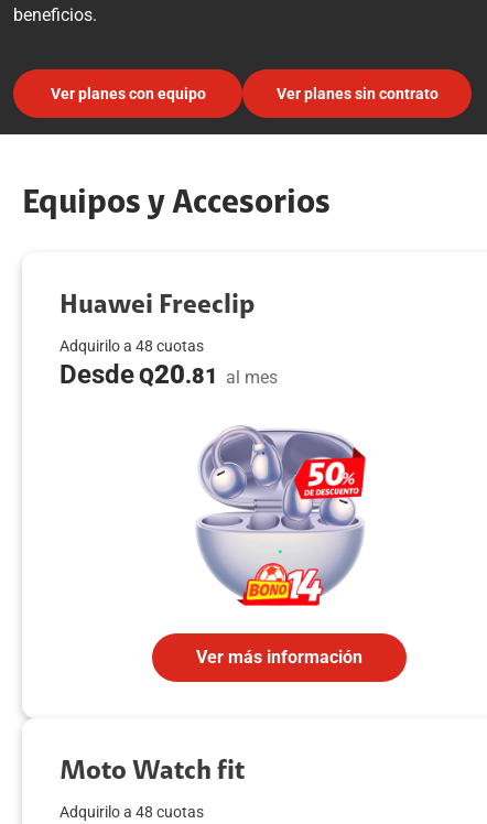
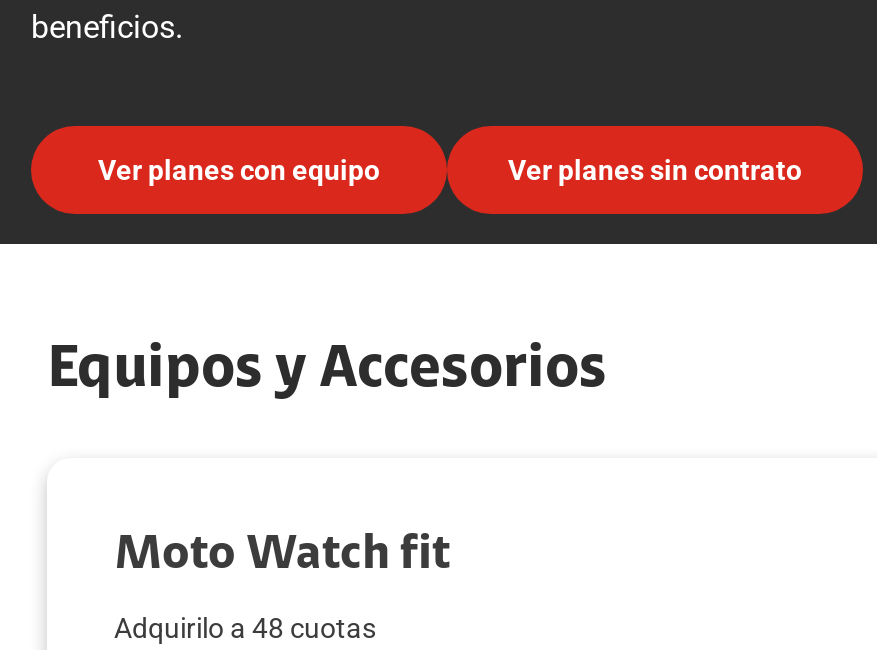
[59,293,277,390] Huawei Freeclip | Adquirilo a 48 cuotas | Desde Q20.81 al mes -> none
[196,425,367,667] [image] | Ver más información -> none

